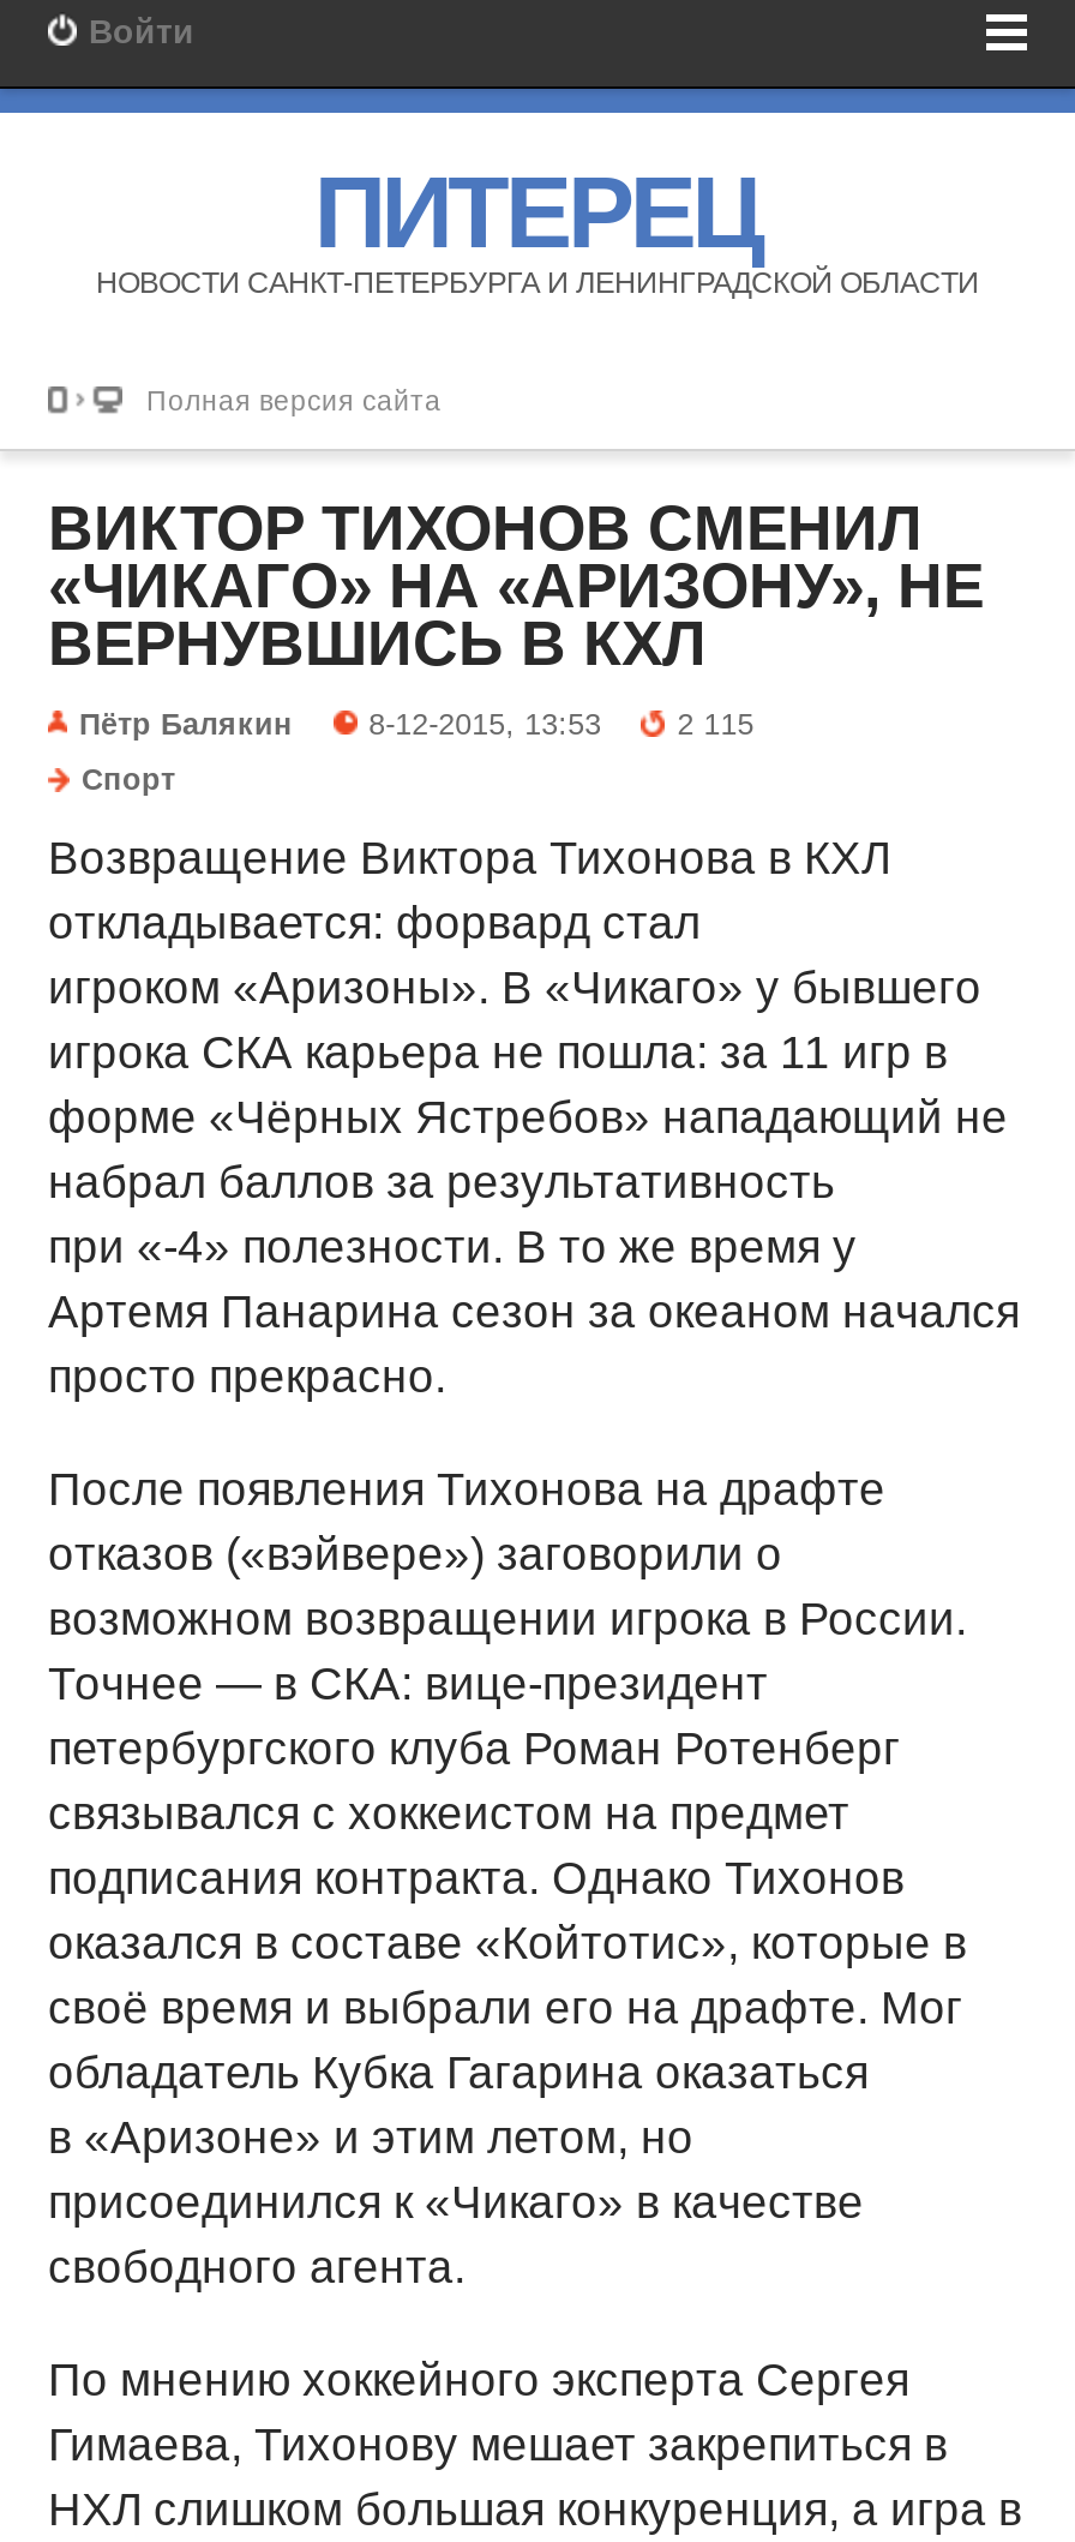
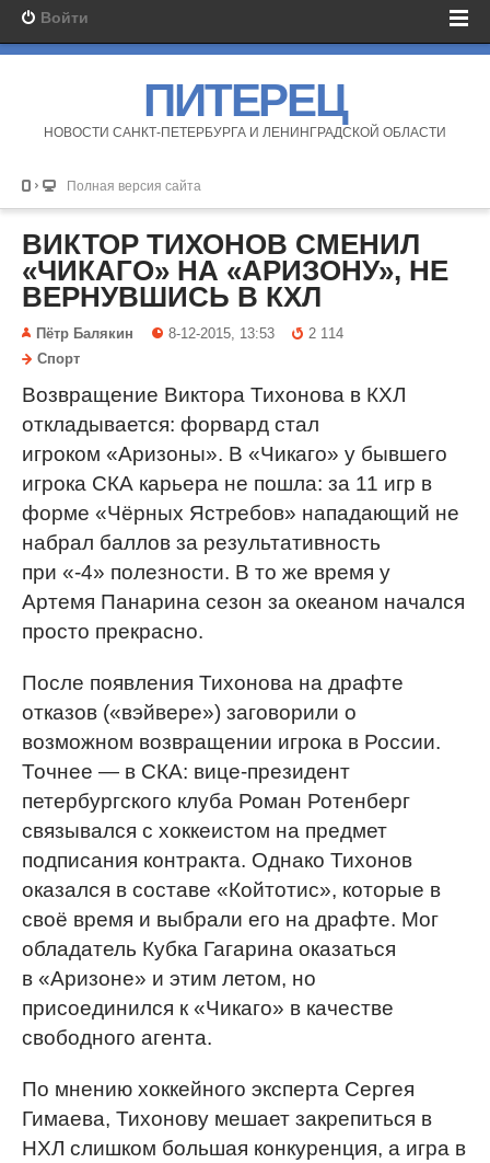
[677,708,754,742] 2 115 -> [309,326,344,342] 2 114

